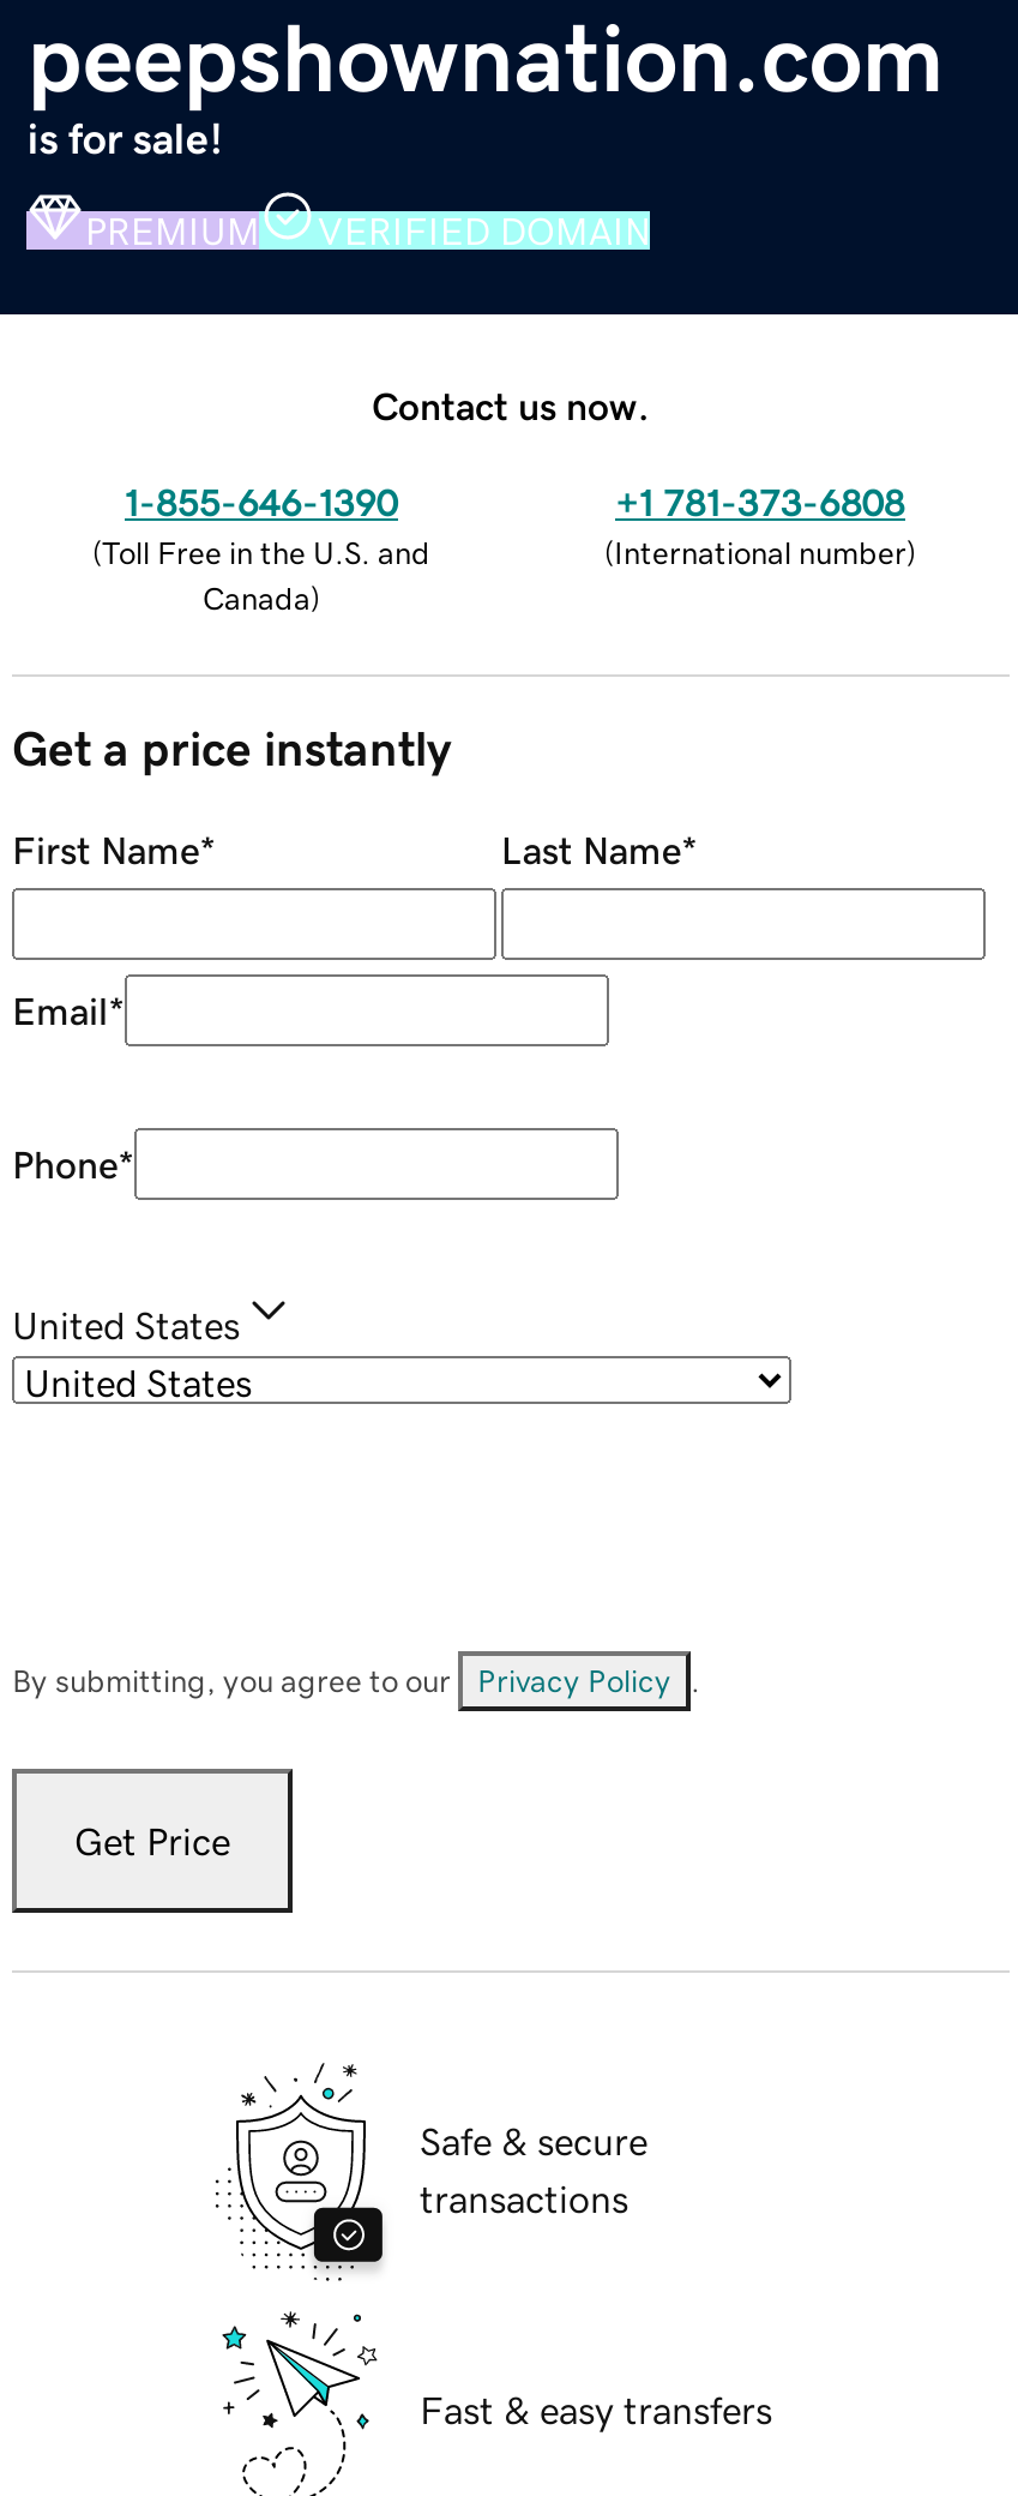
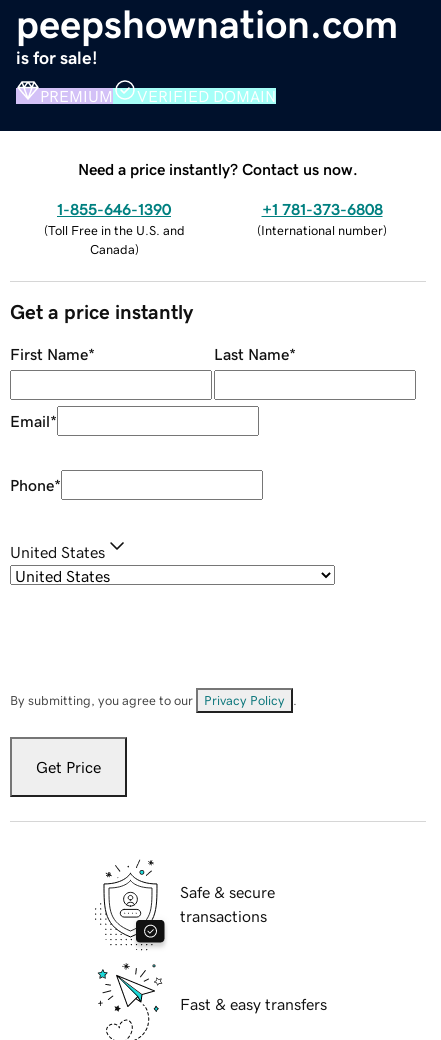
[372,385,650,424] Contact us now. -> [78,161,358,177] Need a price instantly? Contact us now.

